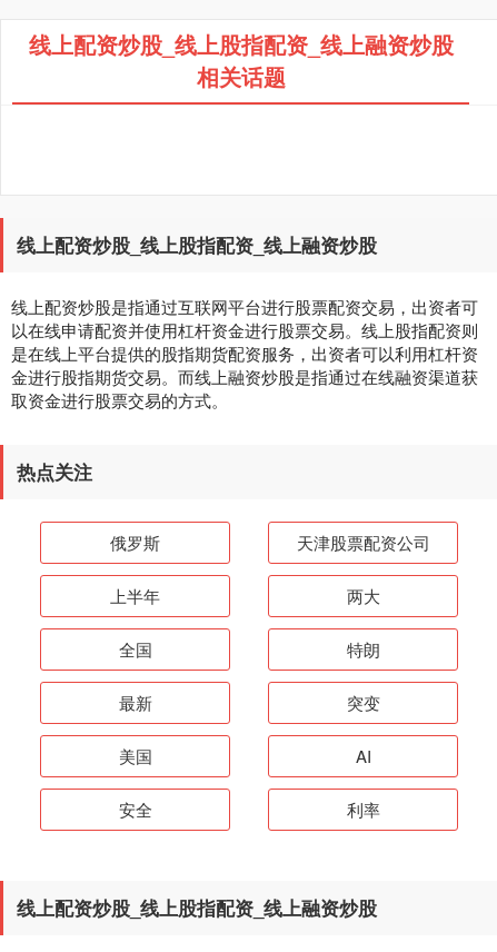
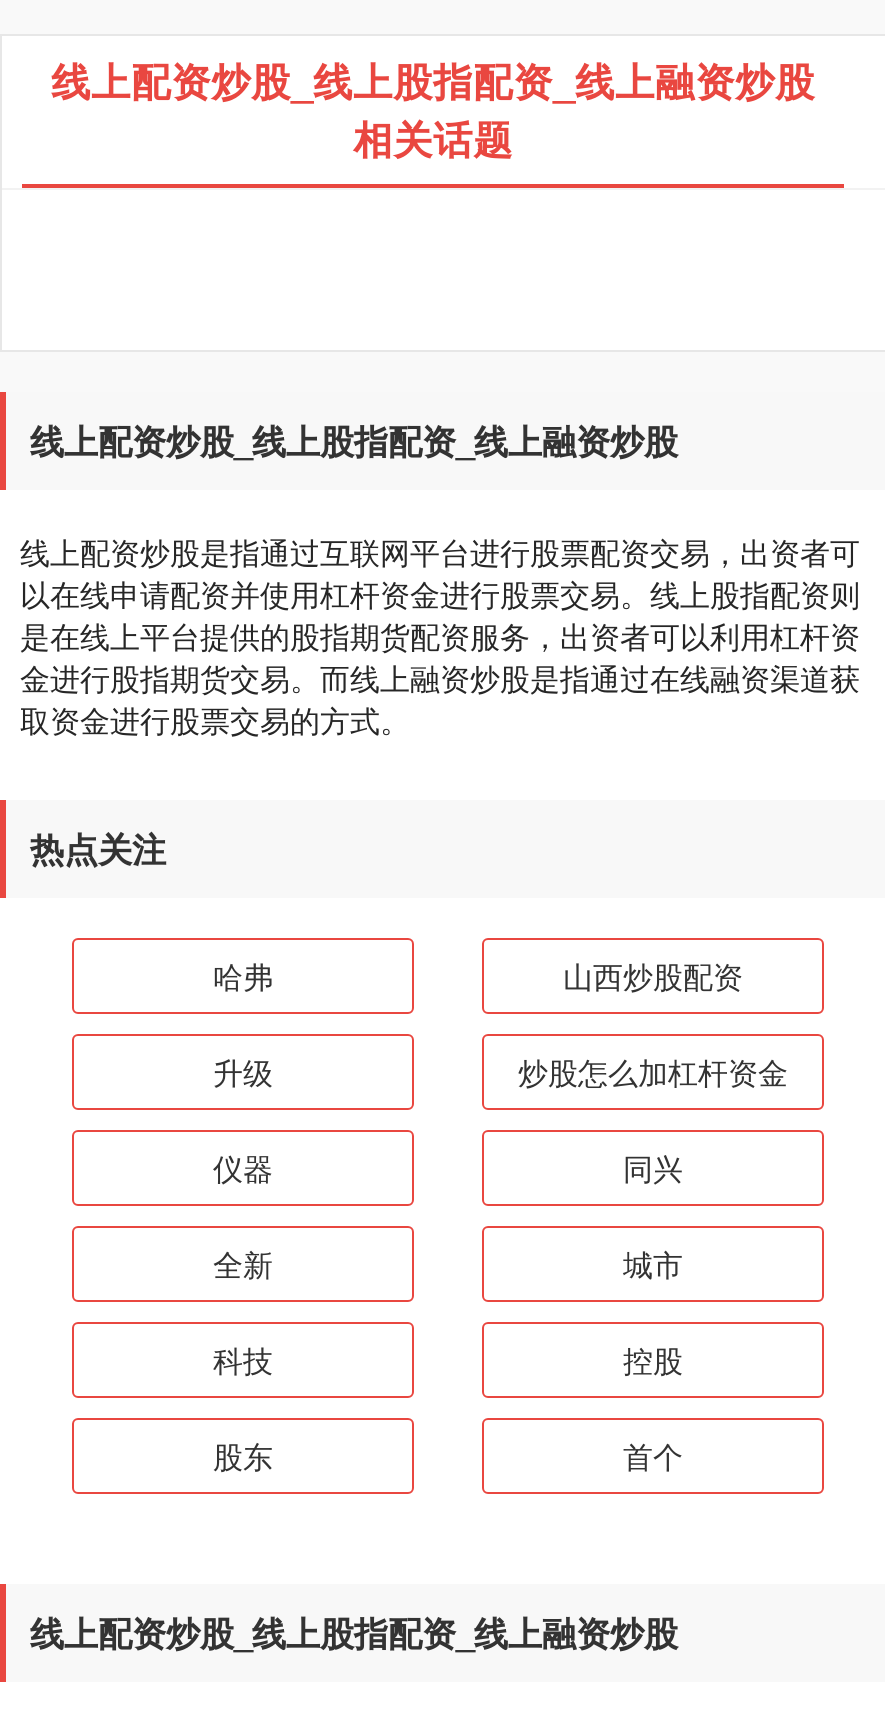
[110,530,430,554] 俄罗斯 | 天津股票配资公司 -> [213,954,743,996] 哈弗 | 山西炒股配资
[110,584,380,607] 上半年 | 两大 -> [213,1050,788,1092] 升级 | 炒股怎么加杠杆资金
[118,637,380,661] 全国 | 特朗 -> [213,1146,683,1188] 仪器 | 同兴
[118,691,380,714] 最新 | 突变 -> [213,1242,683,1284] 全新 | 城市
[118,744,371,767] 美国 | AI -> [213,1338,683,1380] 科技 | 控股
[118,797,380,821] 安全 | 利率 -> [213,1434,683,1476] 股东 | 首个

